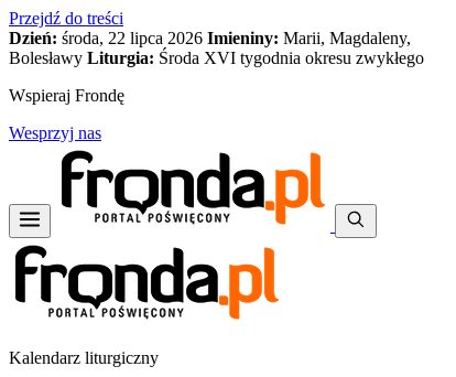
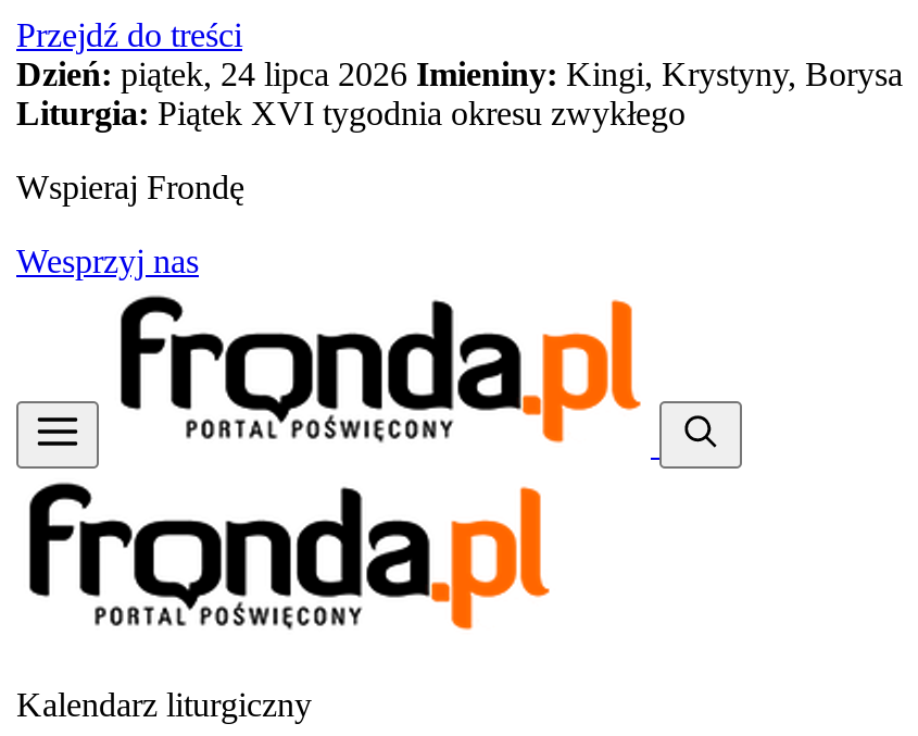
[9,29,424,67] Dzień: środa, 22 lipca 2026 Imieniny: Marii, Magdaleny, | Bolesławy Liturgia: Środa XVI tygodnia okresu zwykłego -> [16,55,903,132] Dzień: piątek, 24 lipca 2026 Imieniny: Kingi, Krystyny, Borysa | Liturgia: Piątek XVI tygodnia okresu zwykłego

